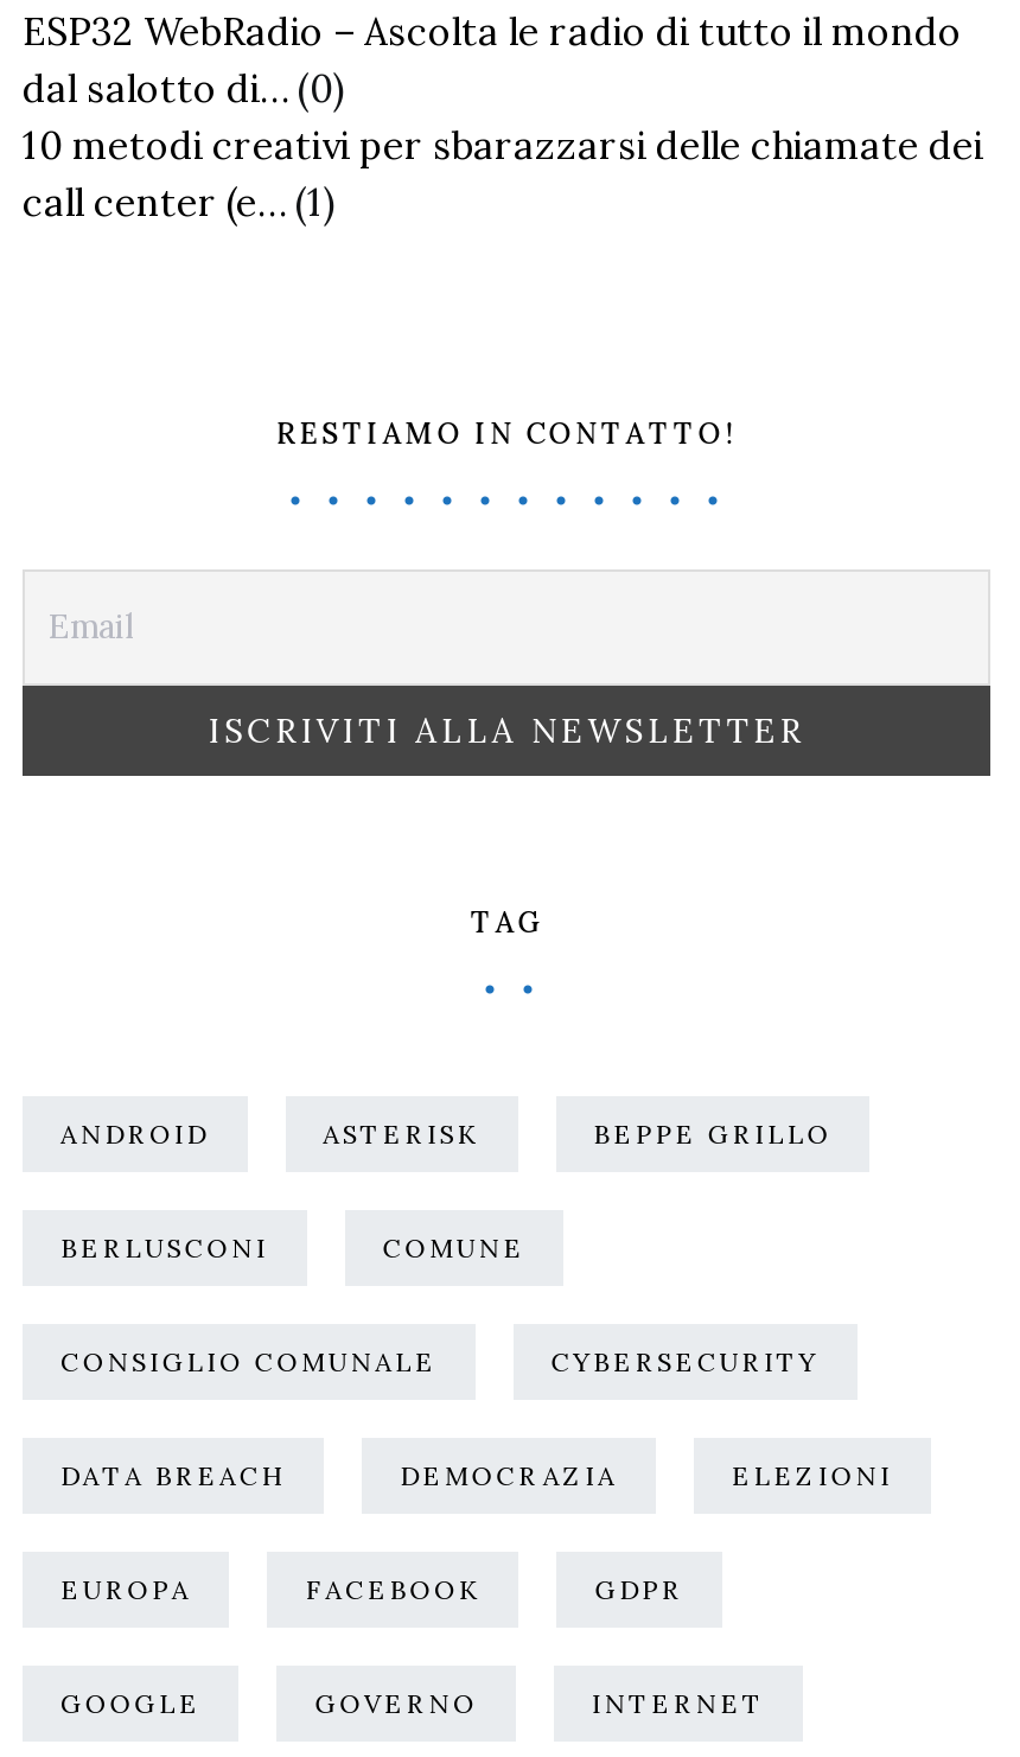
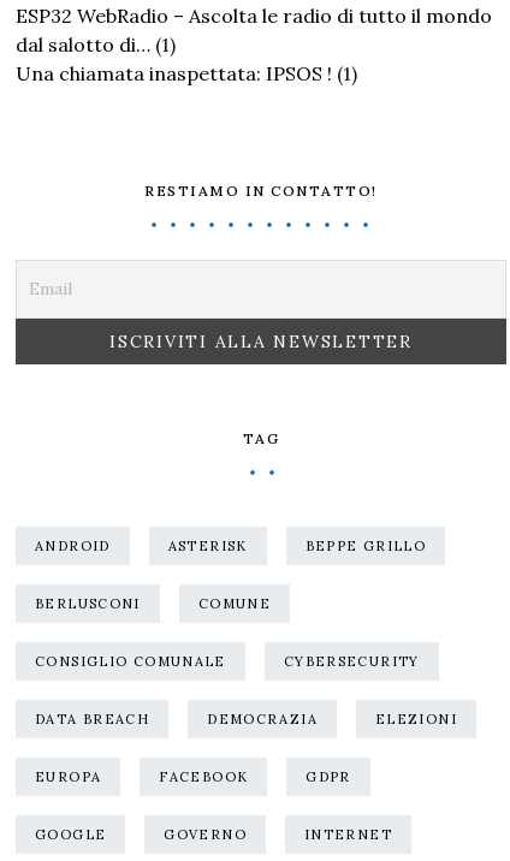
[23,64,983,225] dal salotto di… (0) | 10 metodi creativi per sbarazzarsi delle chiamate dei | call center (e… (1) -> [16,32,357,85] dal salotto di… (1) | Una chiamata inaspettata: IPSOS ! (1)

